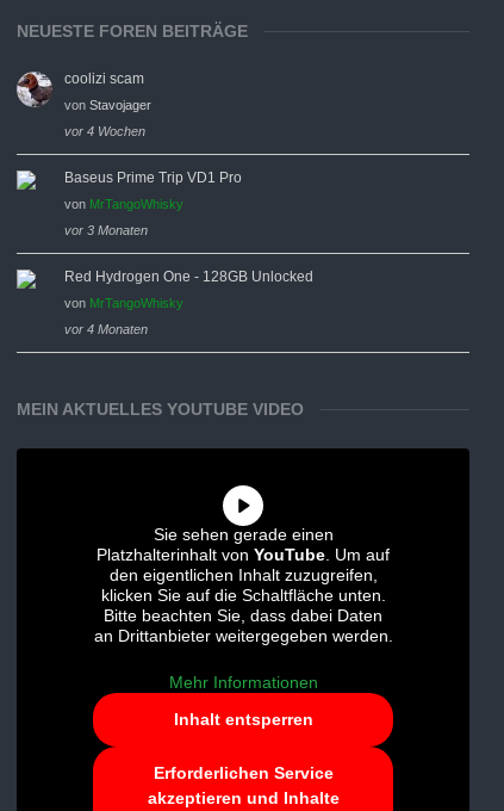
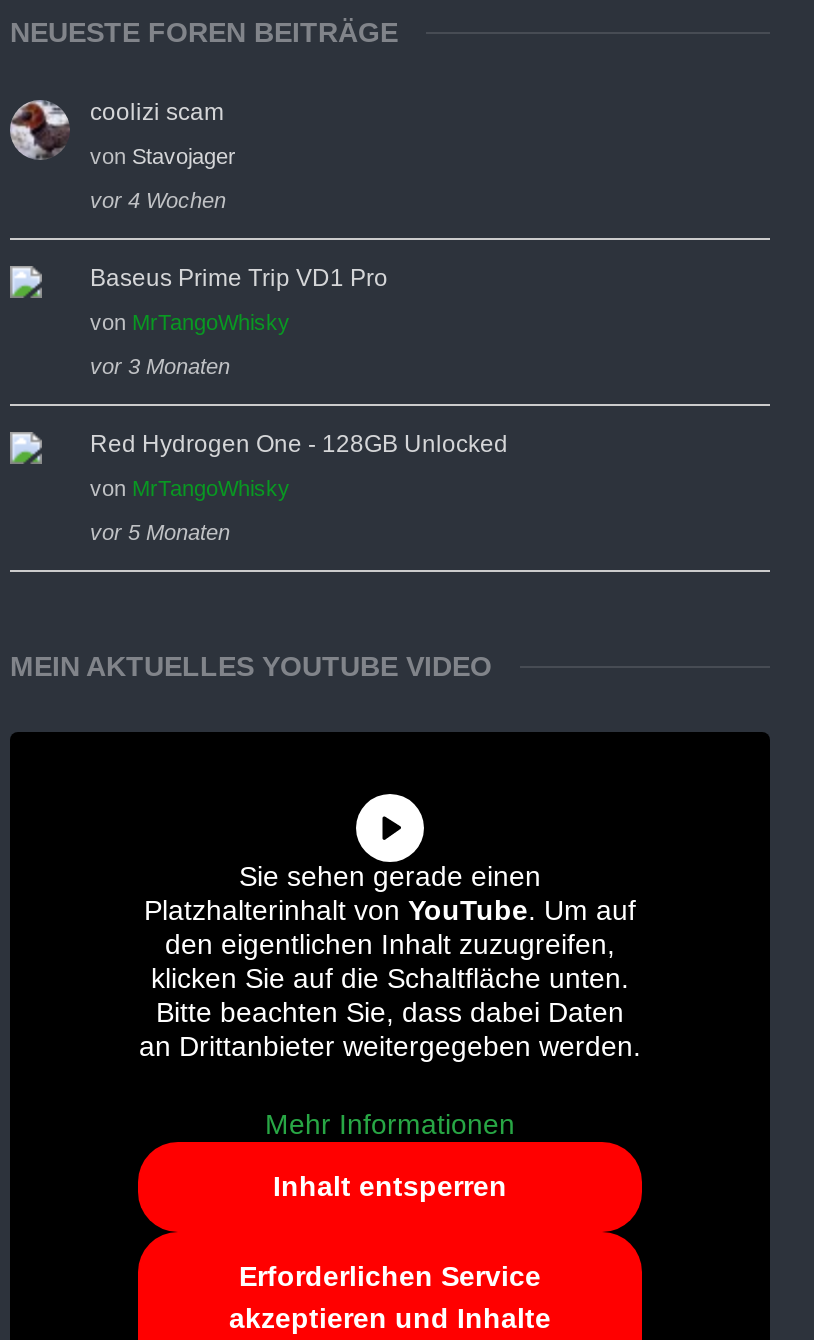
[64,322,148,336] vor 4 Monaten -> [90,520,230,544] vor 5 Monaten

